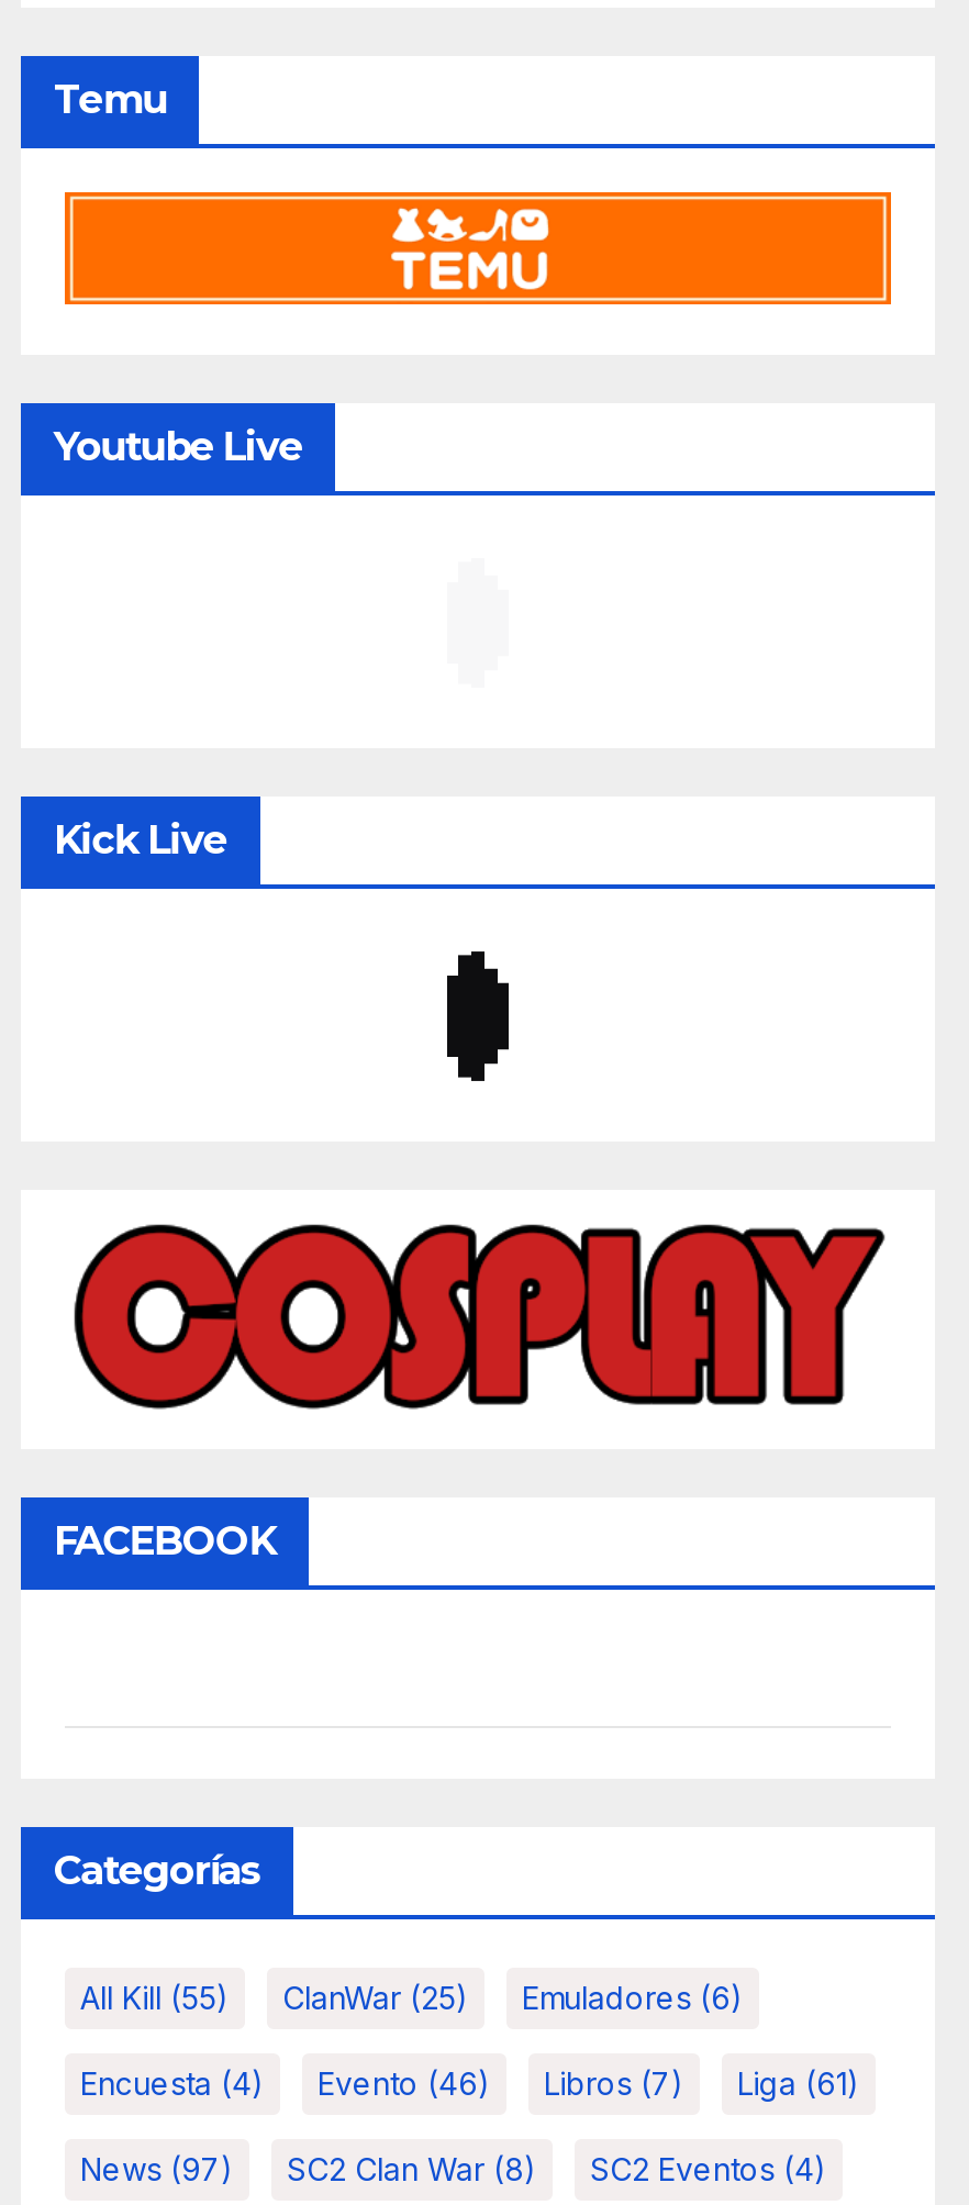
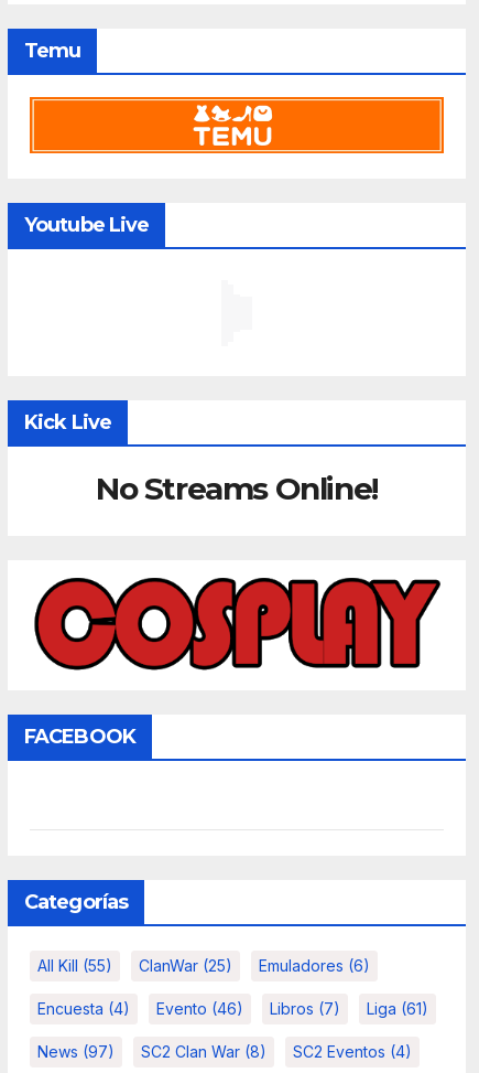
none -> [96,470,378,507] No Streams Online!

